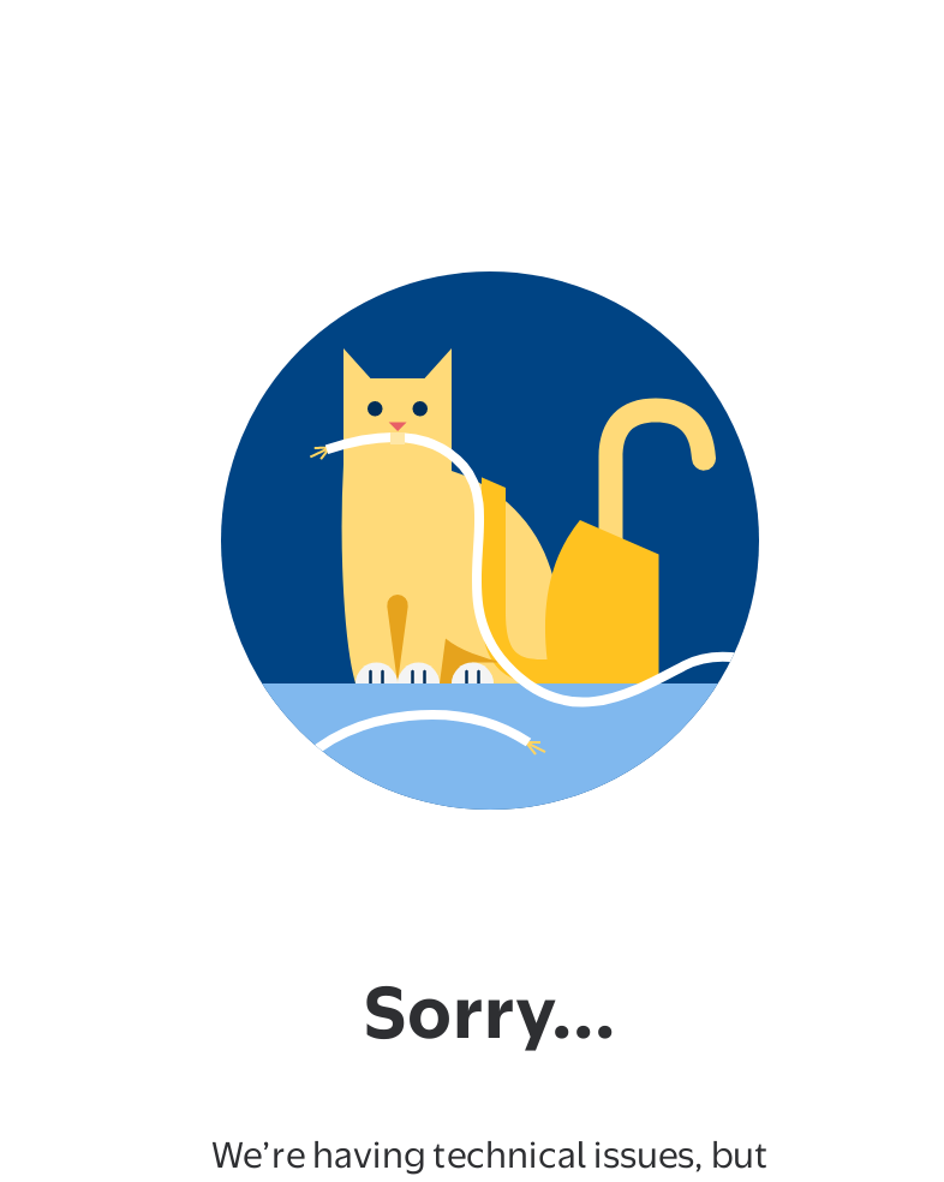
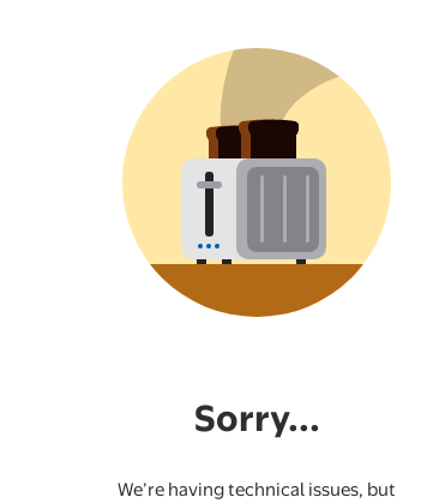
[219,269,761,812] [image] -> [122,47,391,318] [image]

